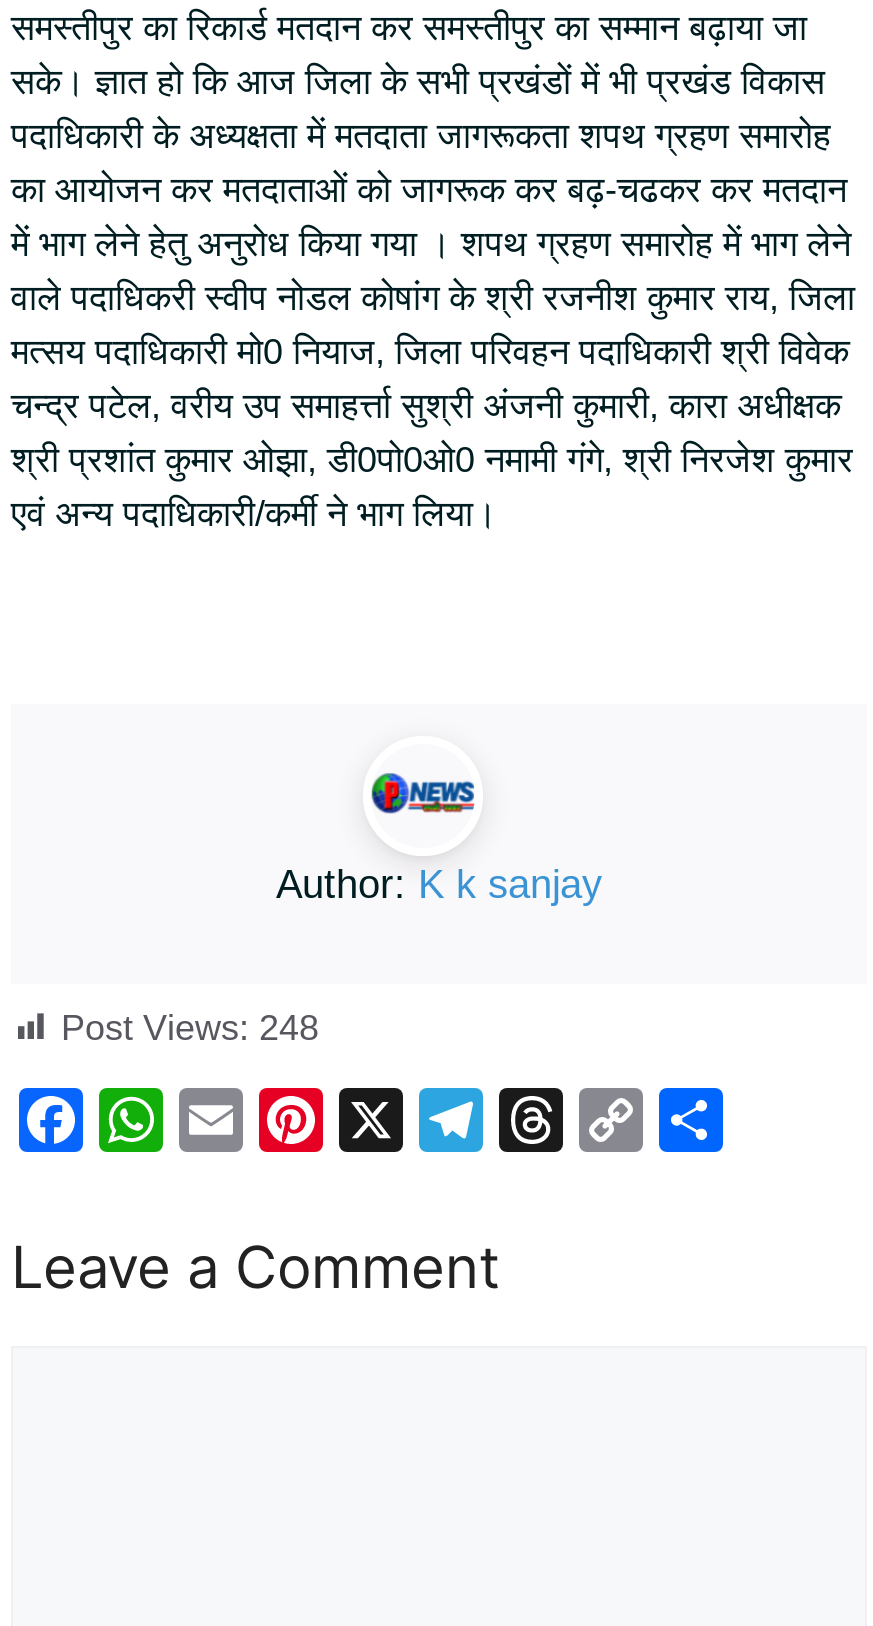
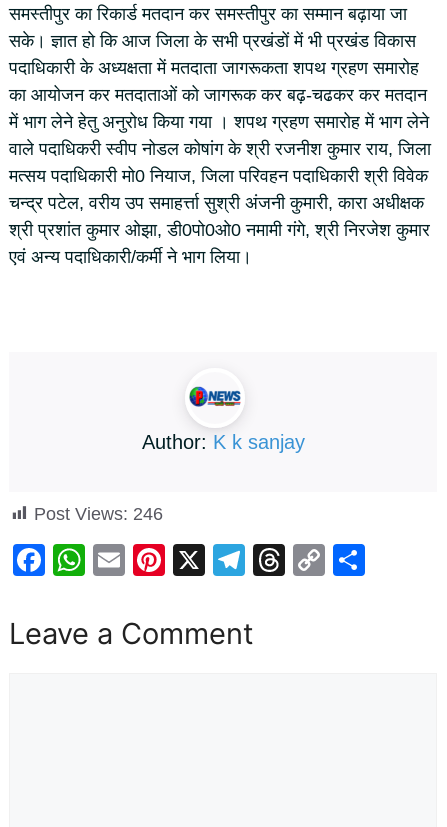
[61,1008,319,1048] Post Views: 248 -> [34,504,163,524] Post Views: 246

